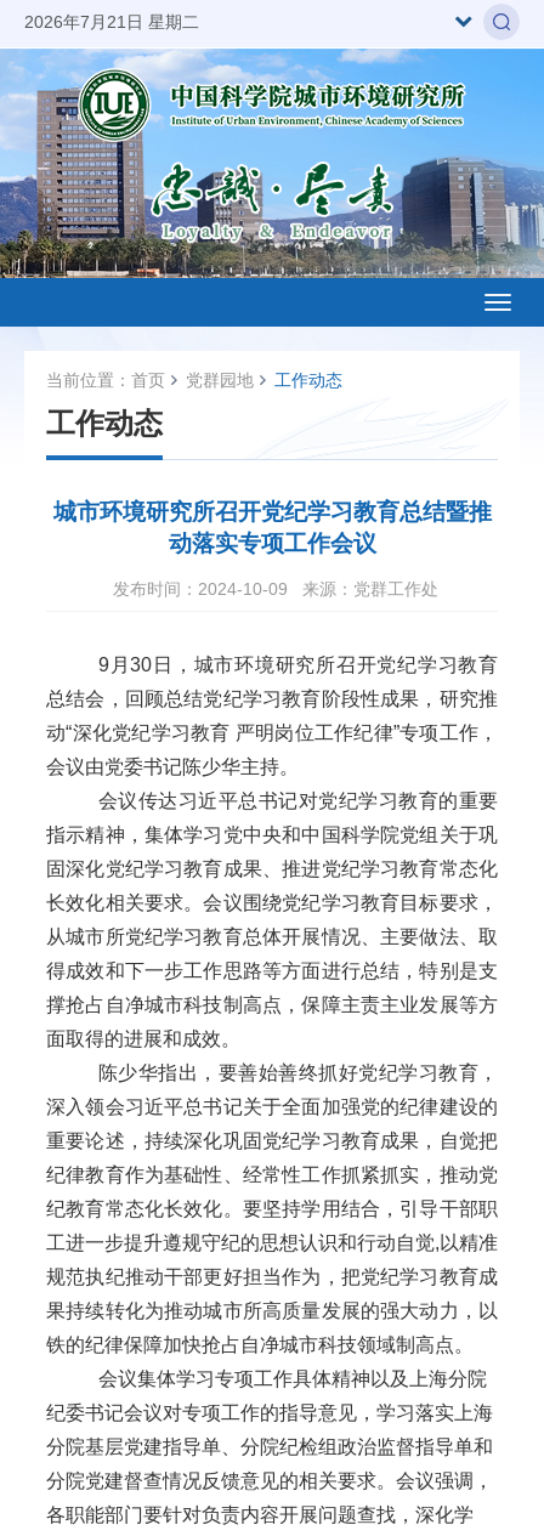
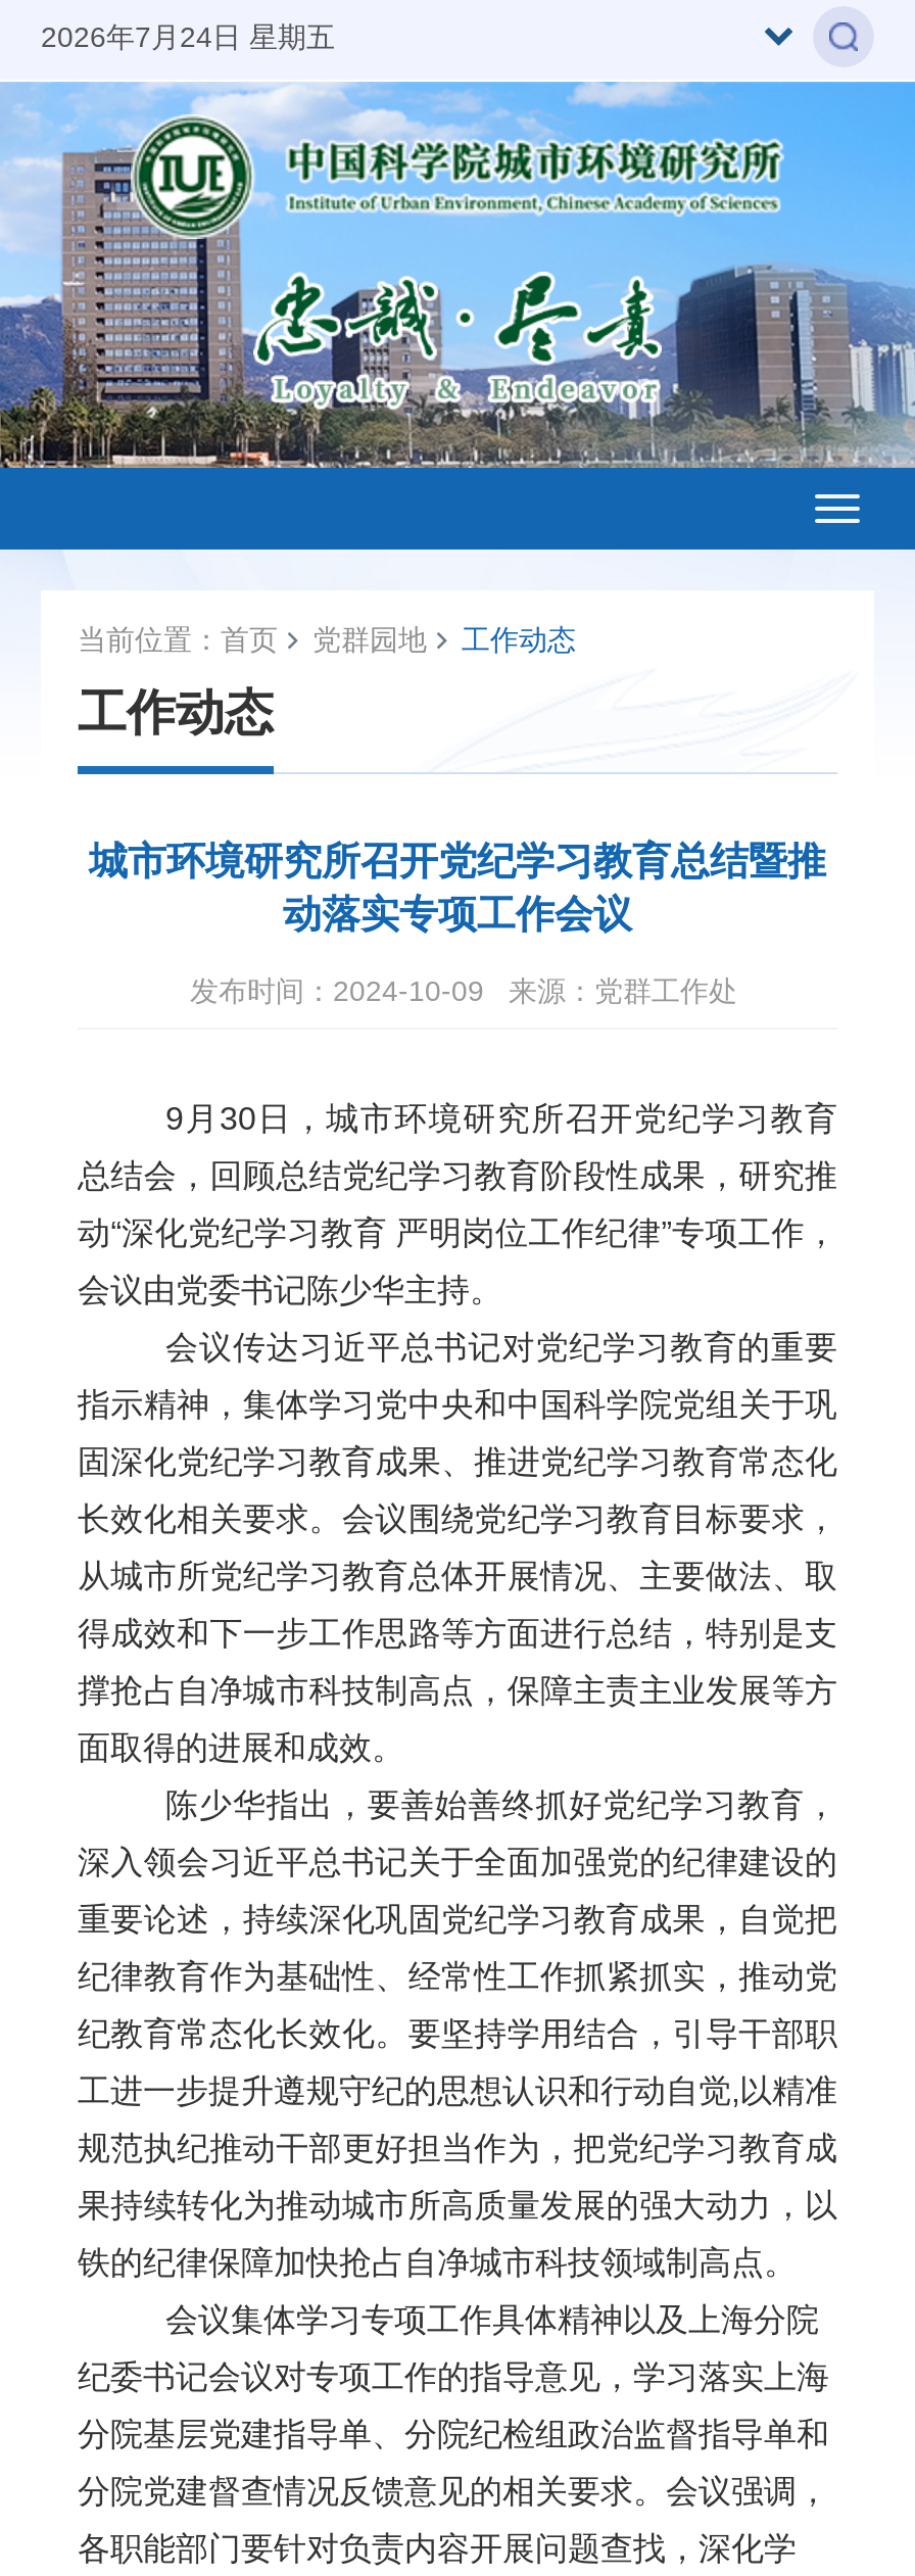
[24,12,199,32] 2026年7月21日 星期二 -> [41,20,335,53] 2026年7月24日 星期五

